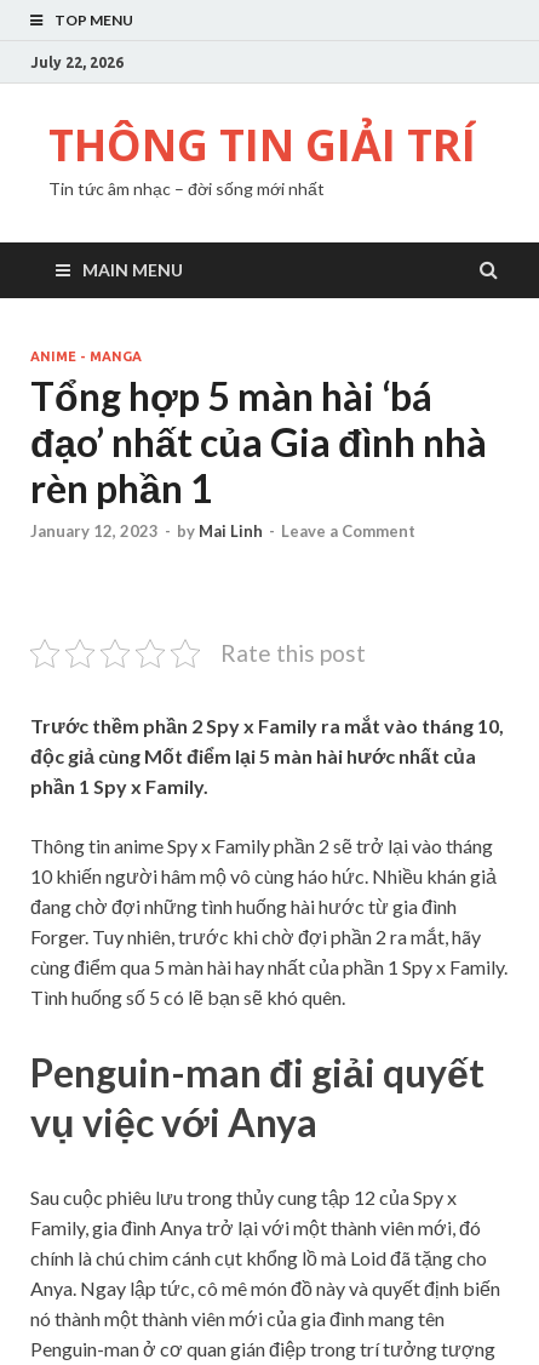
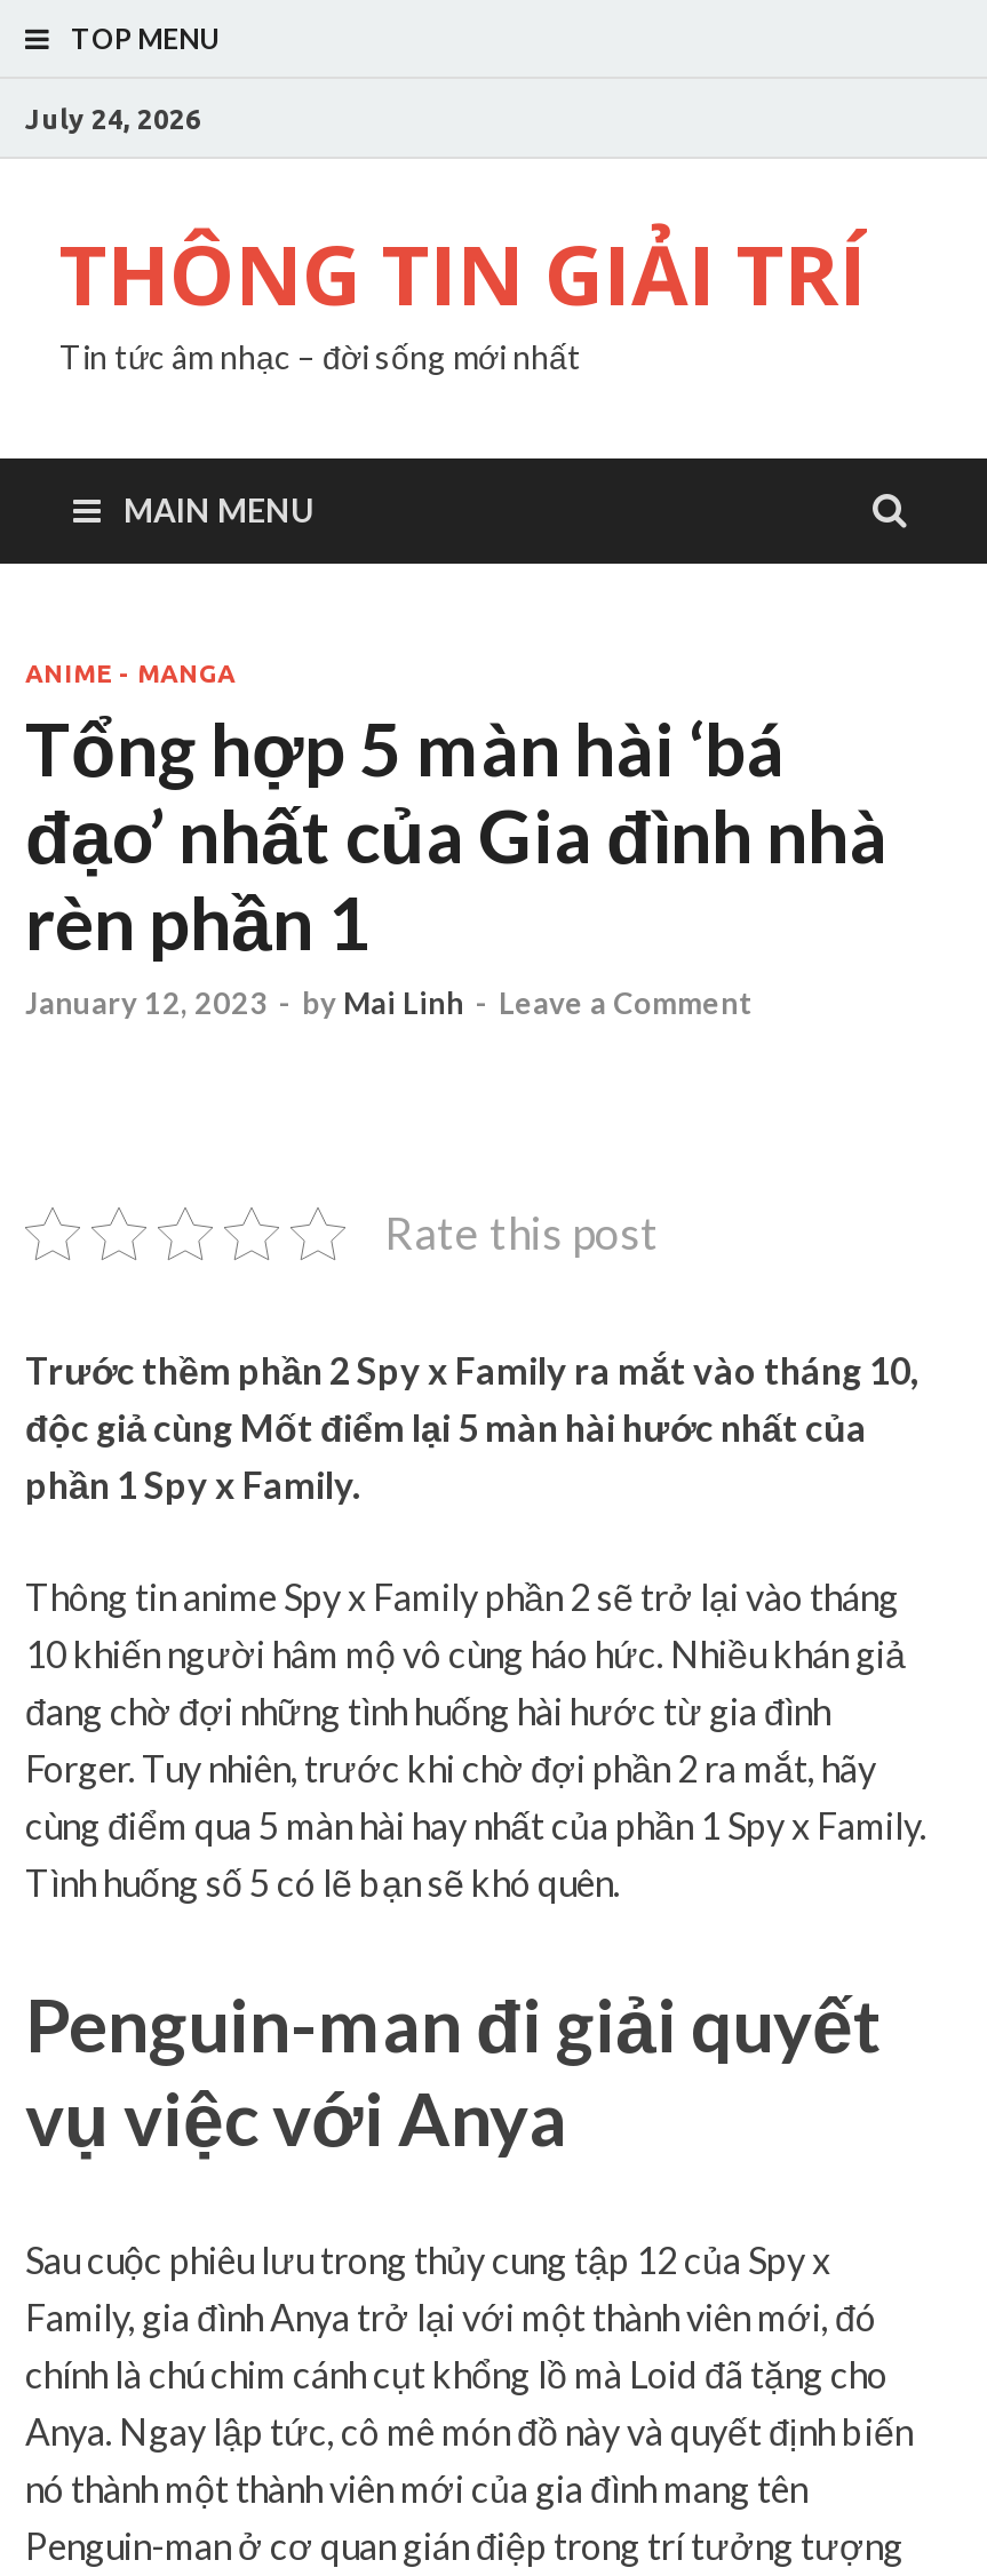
[30,54,124,70] July 22, 2026 -> [25,103,201,133] July 24, 2026

